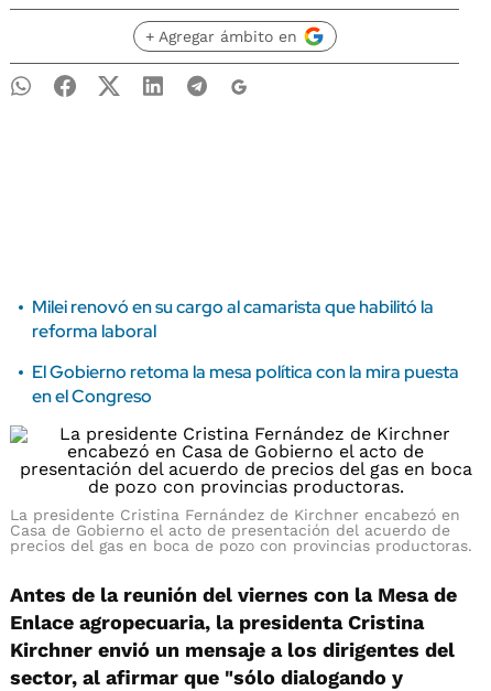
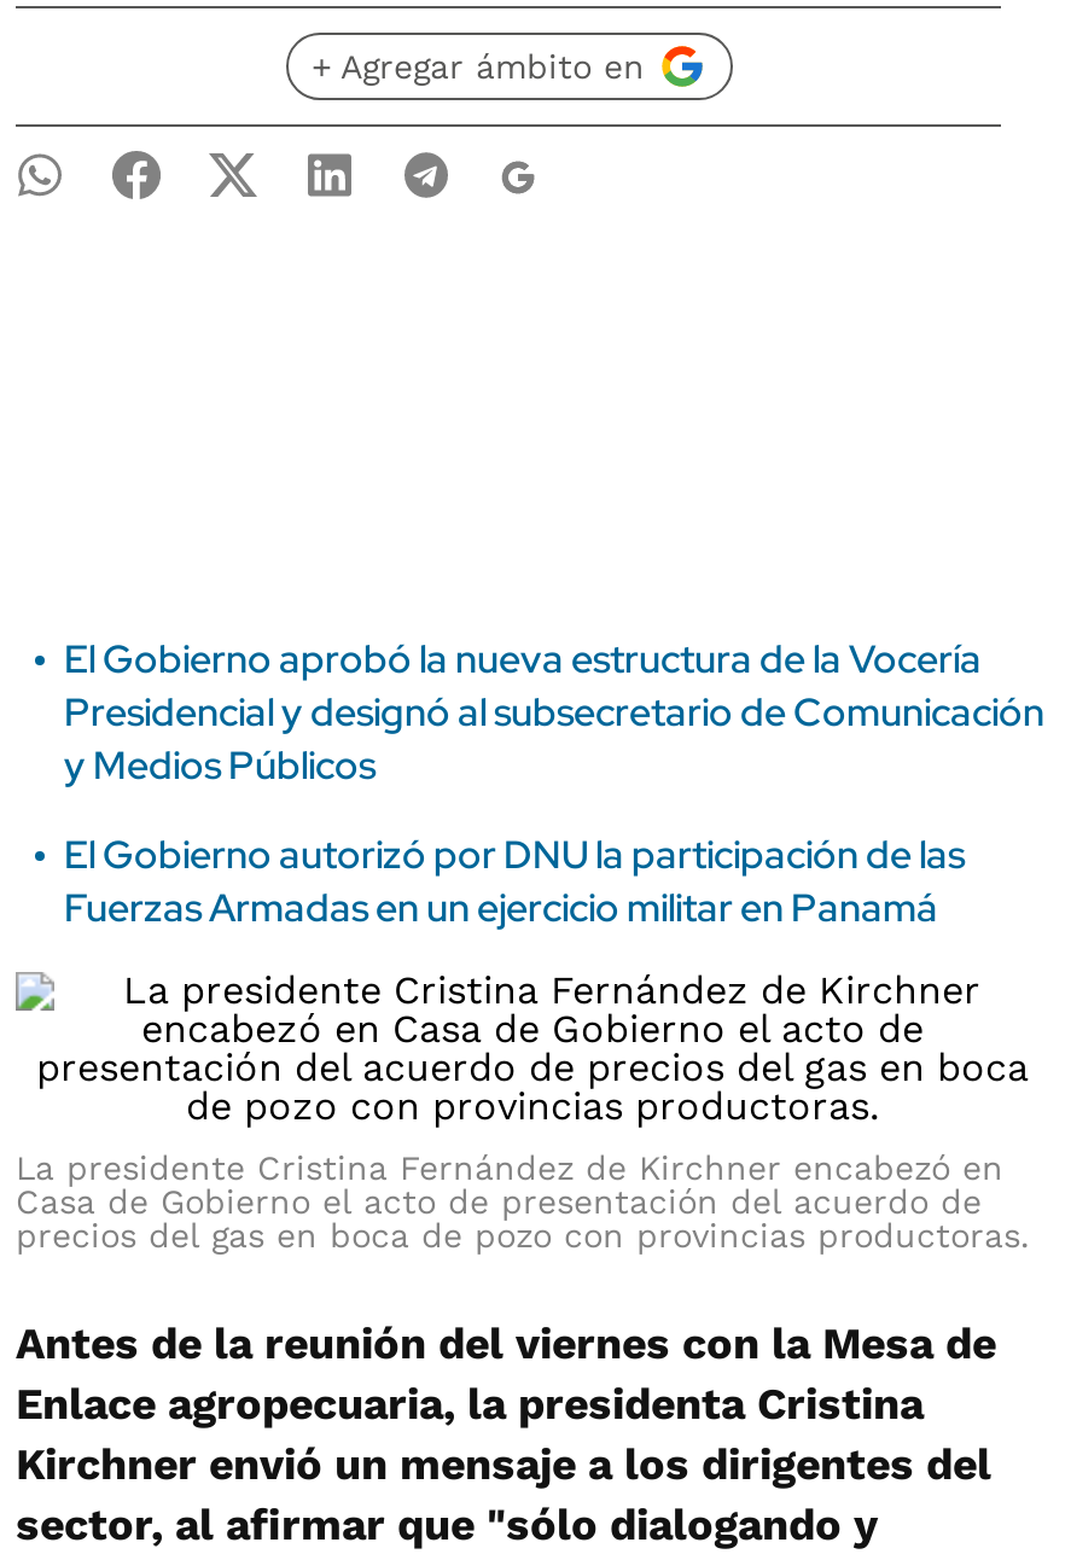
[32,295,434,343] Milei renovó en su cargo al camarista que habilitó la | reforma laboral -> [64,634,1044,791] El Gobierno aprobó la nueva estructura de la Vocería | Presidencial y designó al subsecretario de Comunicación | y Medios Públicos
[32,360,459,408] El Gobierno retoma la mesa política con la mira puesta | en el Congreso -> [64,830,965,933] El Gobierno autorizó por DNU la participación de las | Fuerzas Armadas en un ejercicio militar en Panamá

